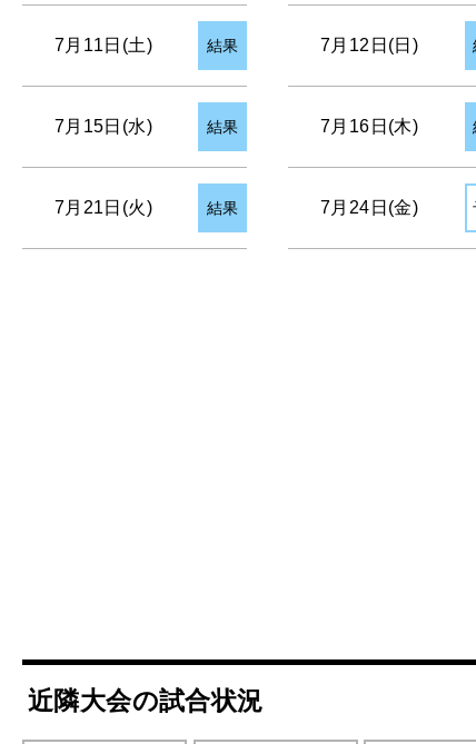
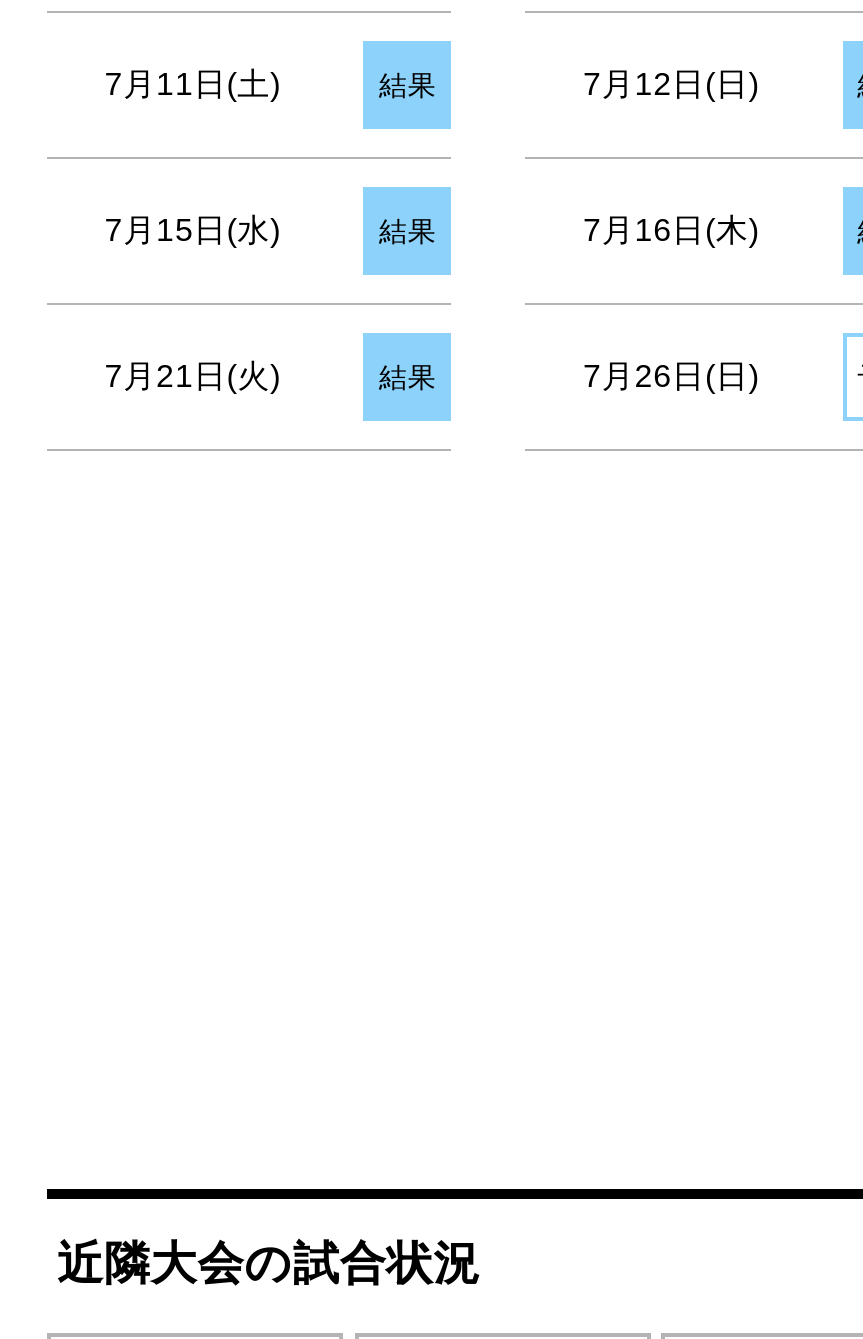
[320,198,418,216] 7月24日(金) -> [583,358,759,392] 7月26日(日)

